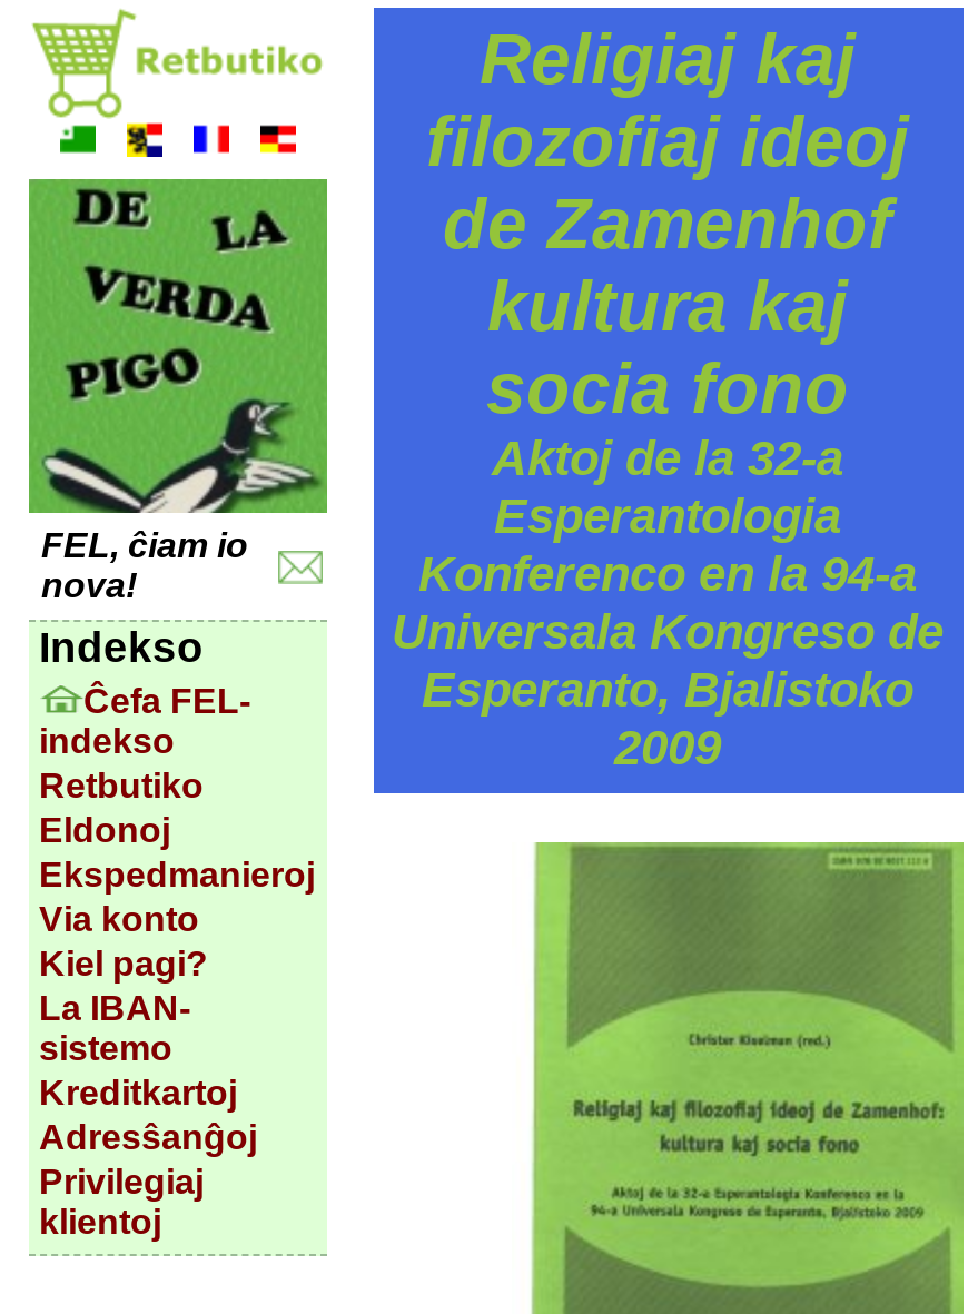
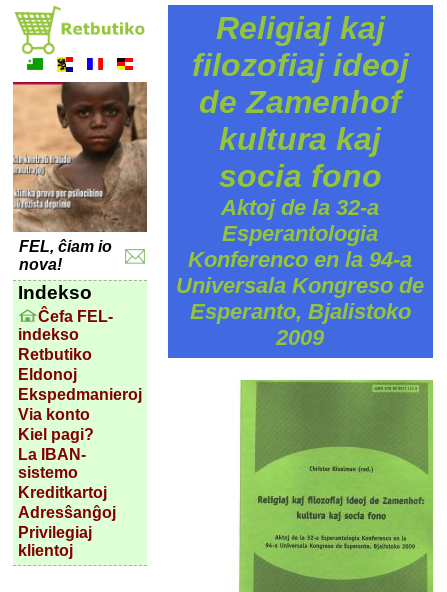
[27,177,329,515] [image] -> [12,81,148,233] [image]

